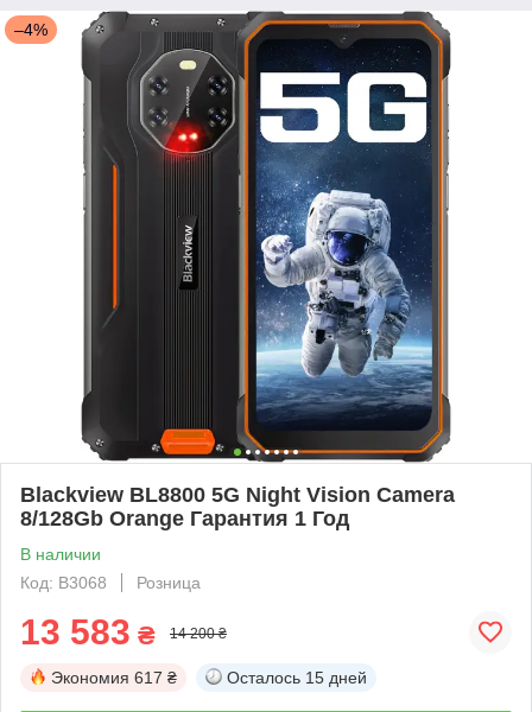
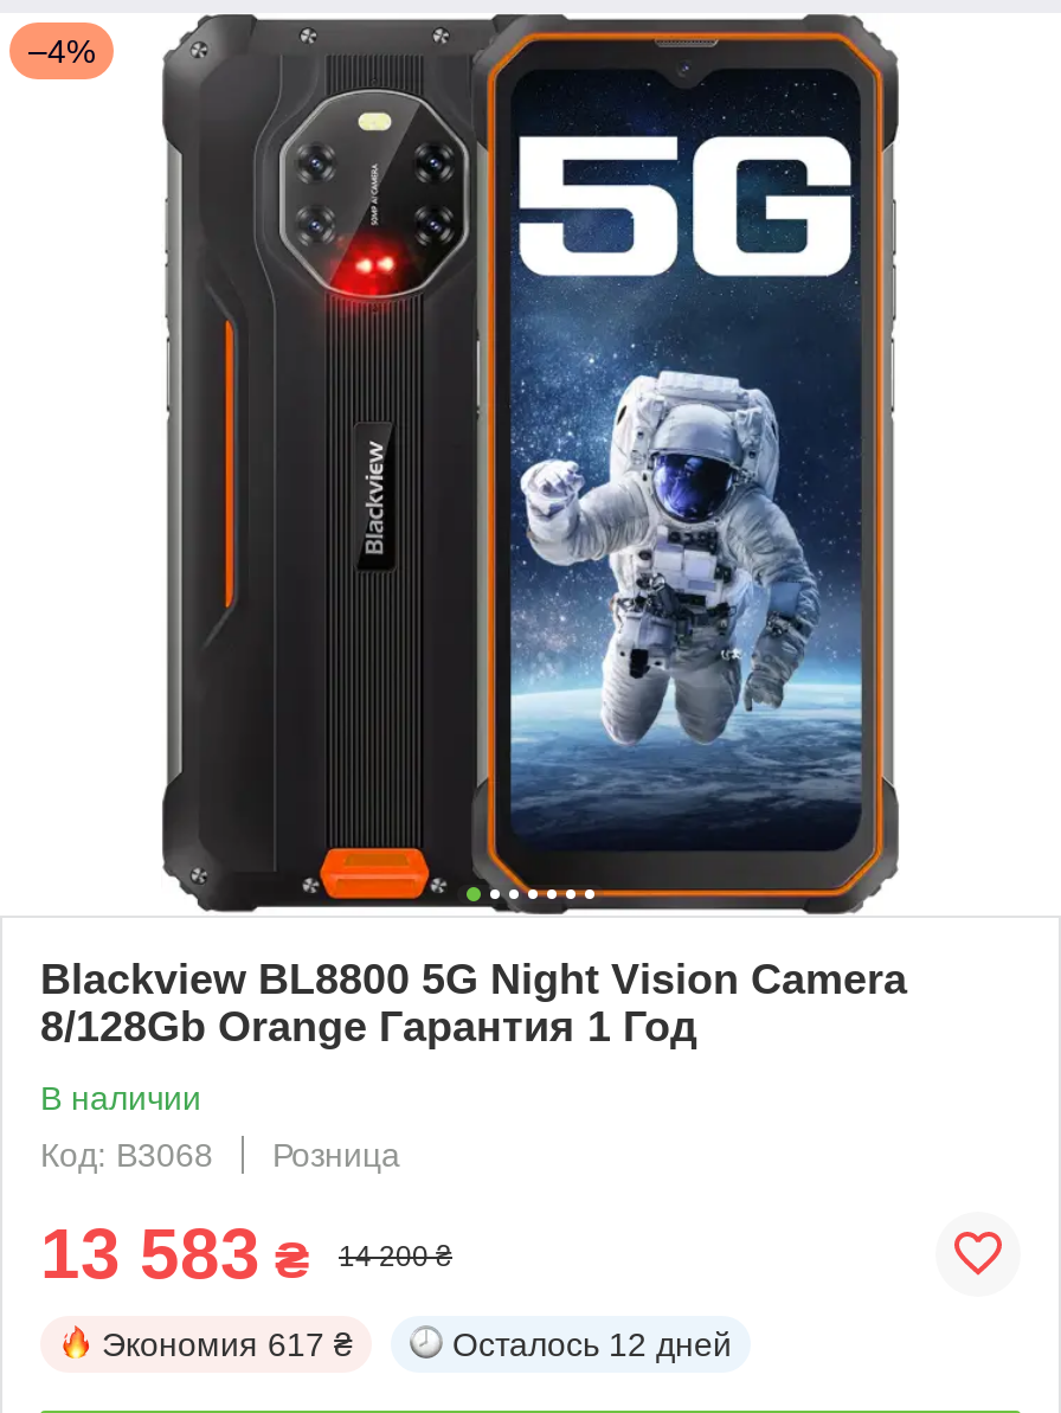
[227,668,367,687] Осталось 15 дней -> [452,1325,732,1363] Осталось 12 дней

